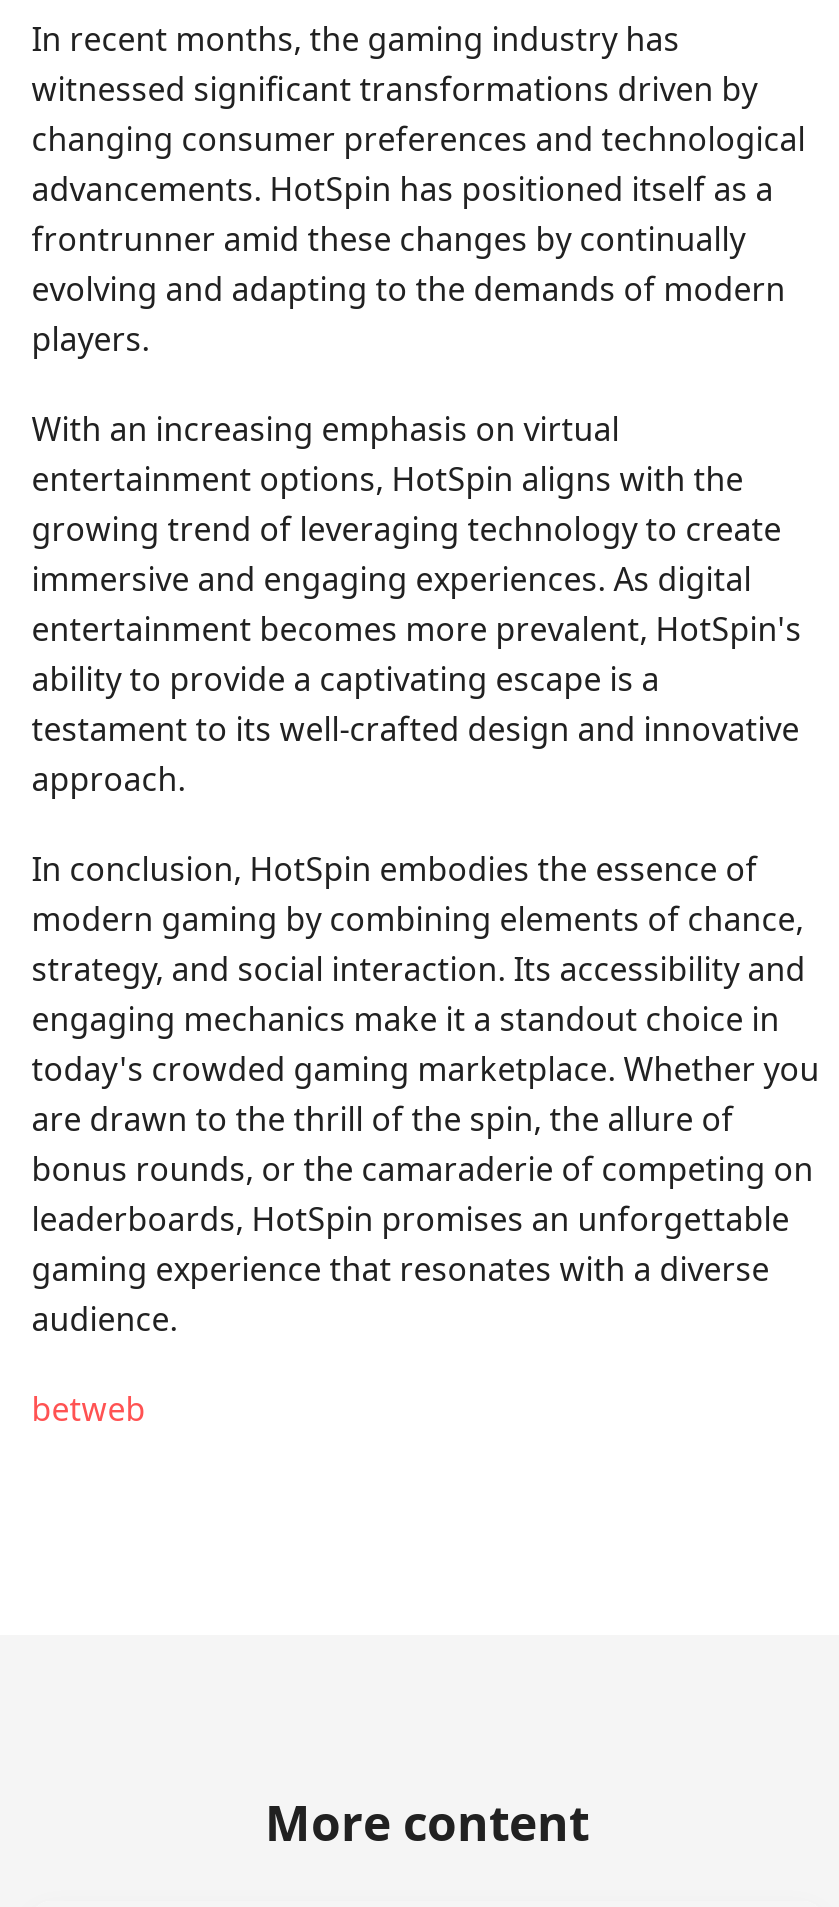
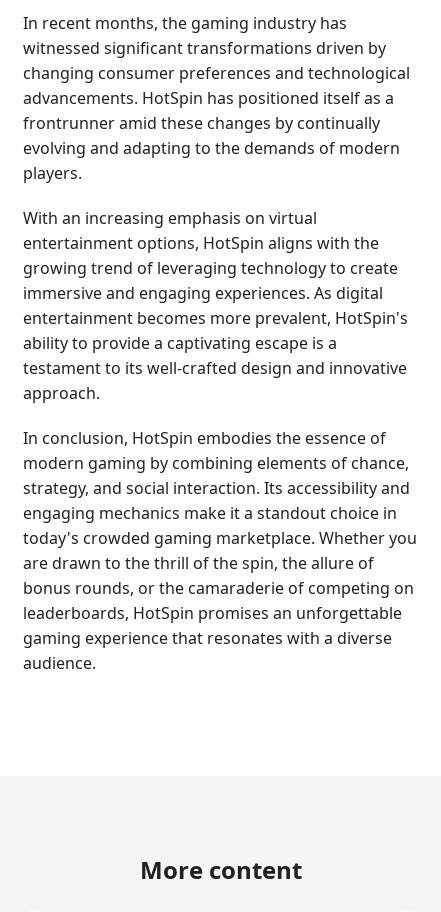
[31,1387,145,1431] betweb -> none

